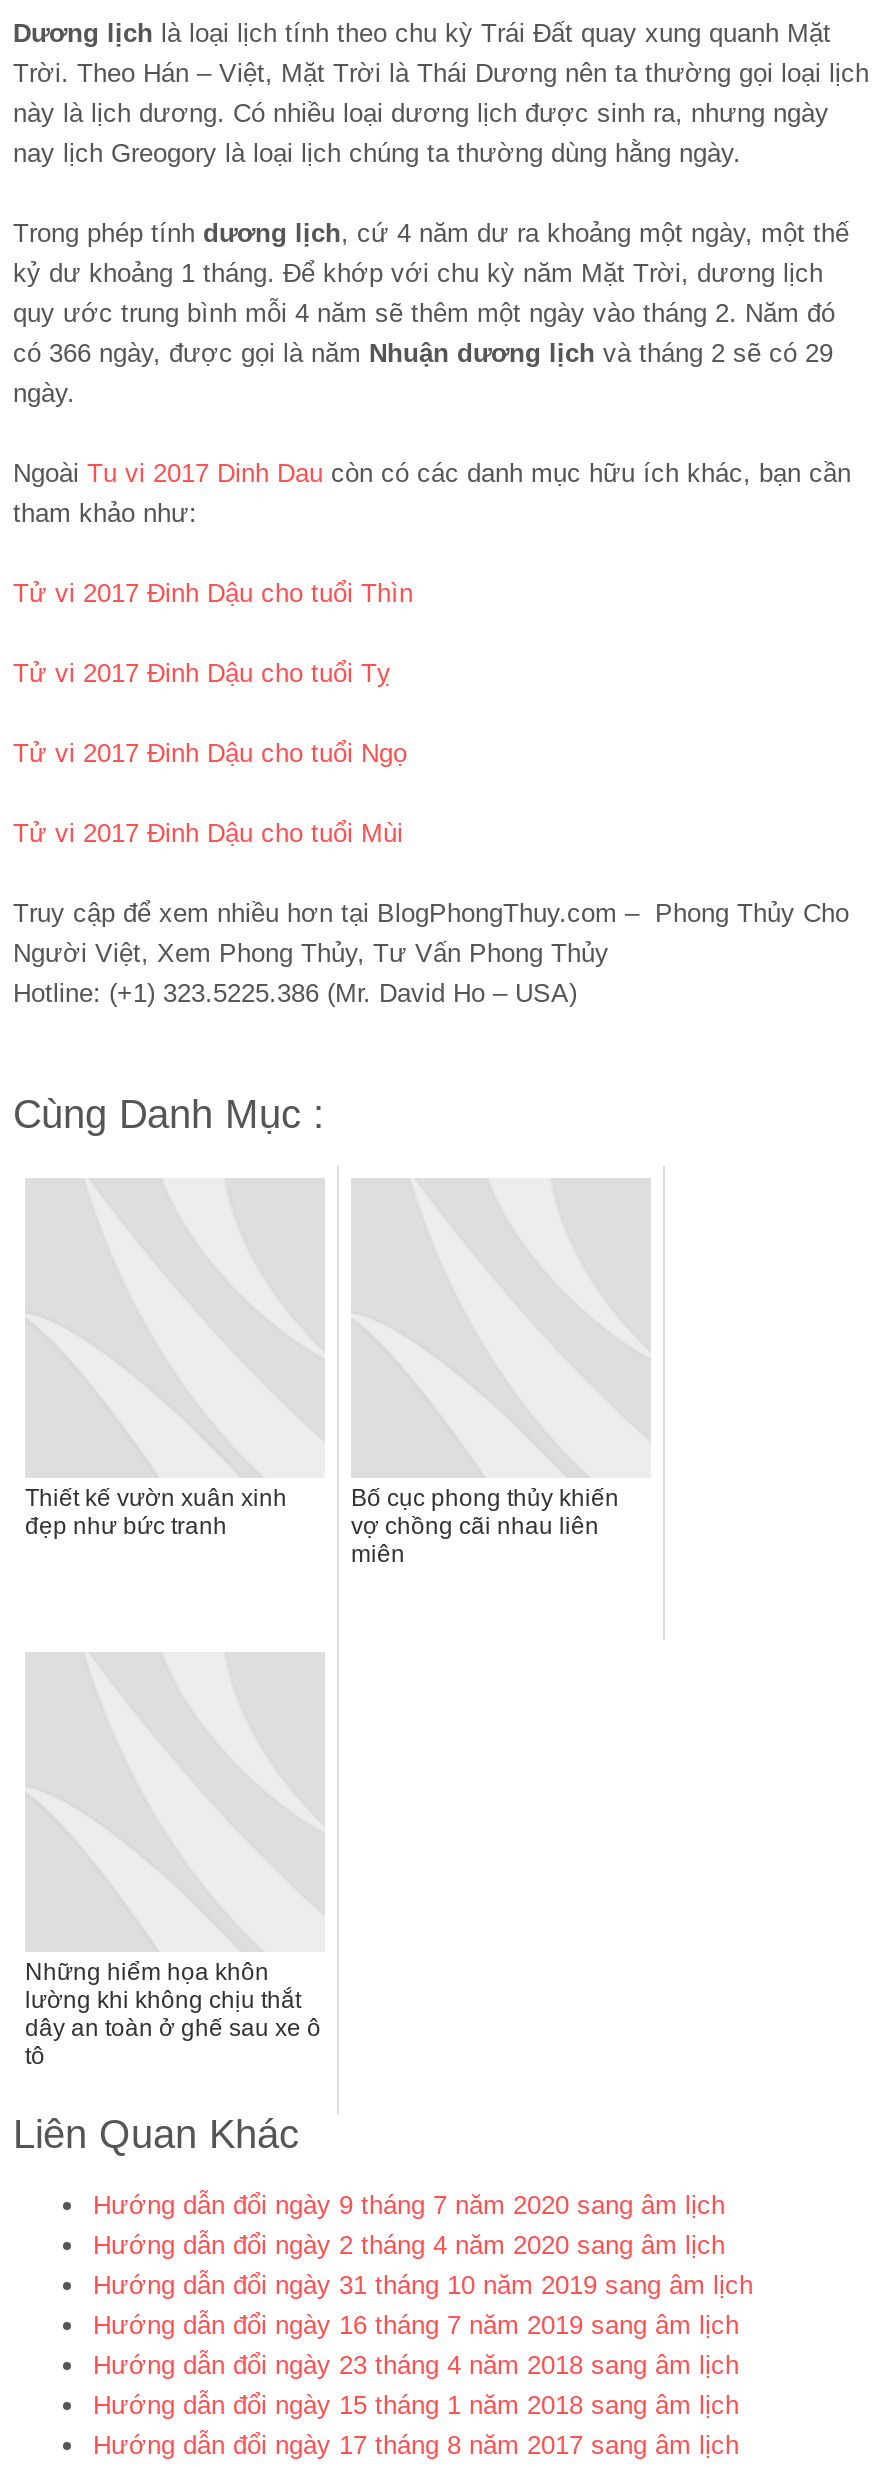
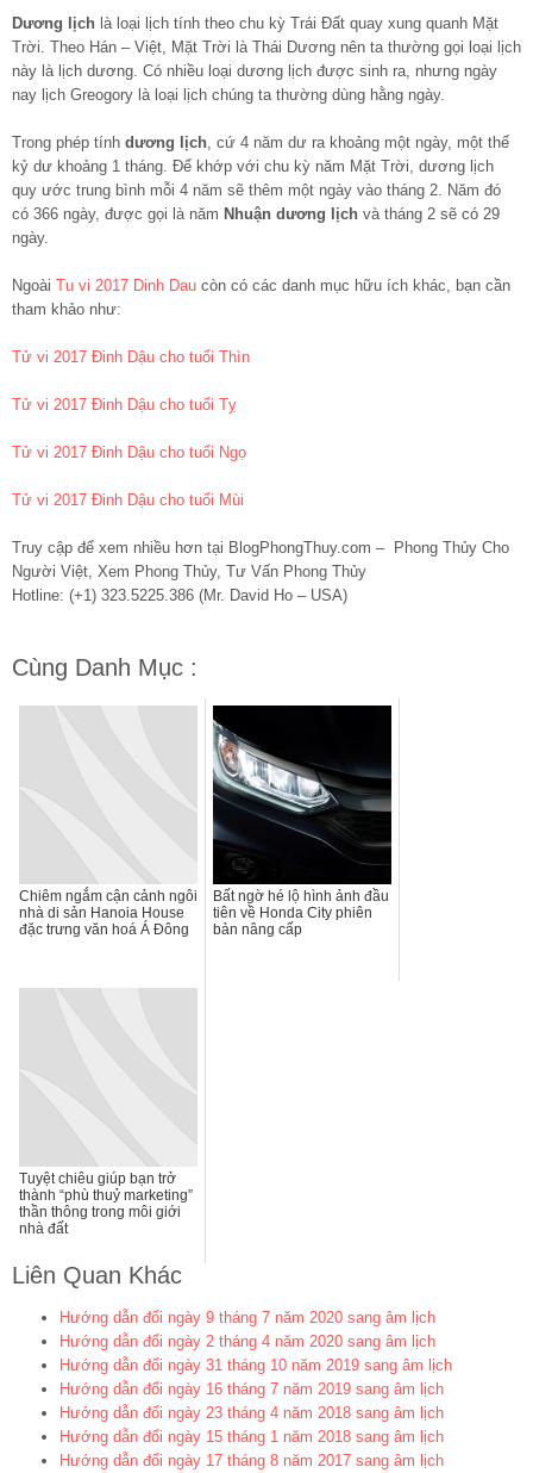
none -> [212,704,393,880] [image]
[25,1485,287,1541] Thiết kế vườn xuân xinh | đẹp như bức tranh -> [19,888,197,938] Chiêm ngắm cận cảnh ngôi | nhà di sản Hanoia House | đặc trưng văn hoá Á Đông
[351,1485,619,1569] Bố cục phong thủy khiến | vợ chồng cãi nhau liên | miên -> [213,888,389,938] Bất ngờ hé lộ hình ảnh đầu | tiên về Honda City phiên | bản nâng cấp
[25,1959,321,2071] Những hiểm họa khôn | lường khi không chịu thắt | dây an toàn ở ghế sau xe ô | tô -> [19,1171,193,1238] Tuyệt chiêu giúp bạn trở | thành “phù thuỷ marketing” | thần thông trong môi giới | nhà đất

